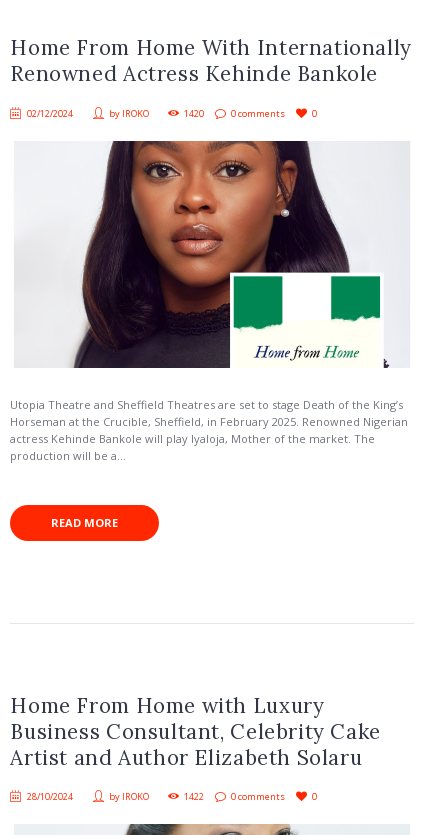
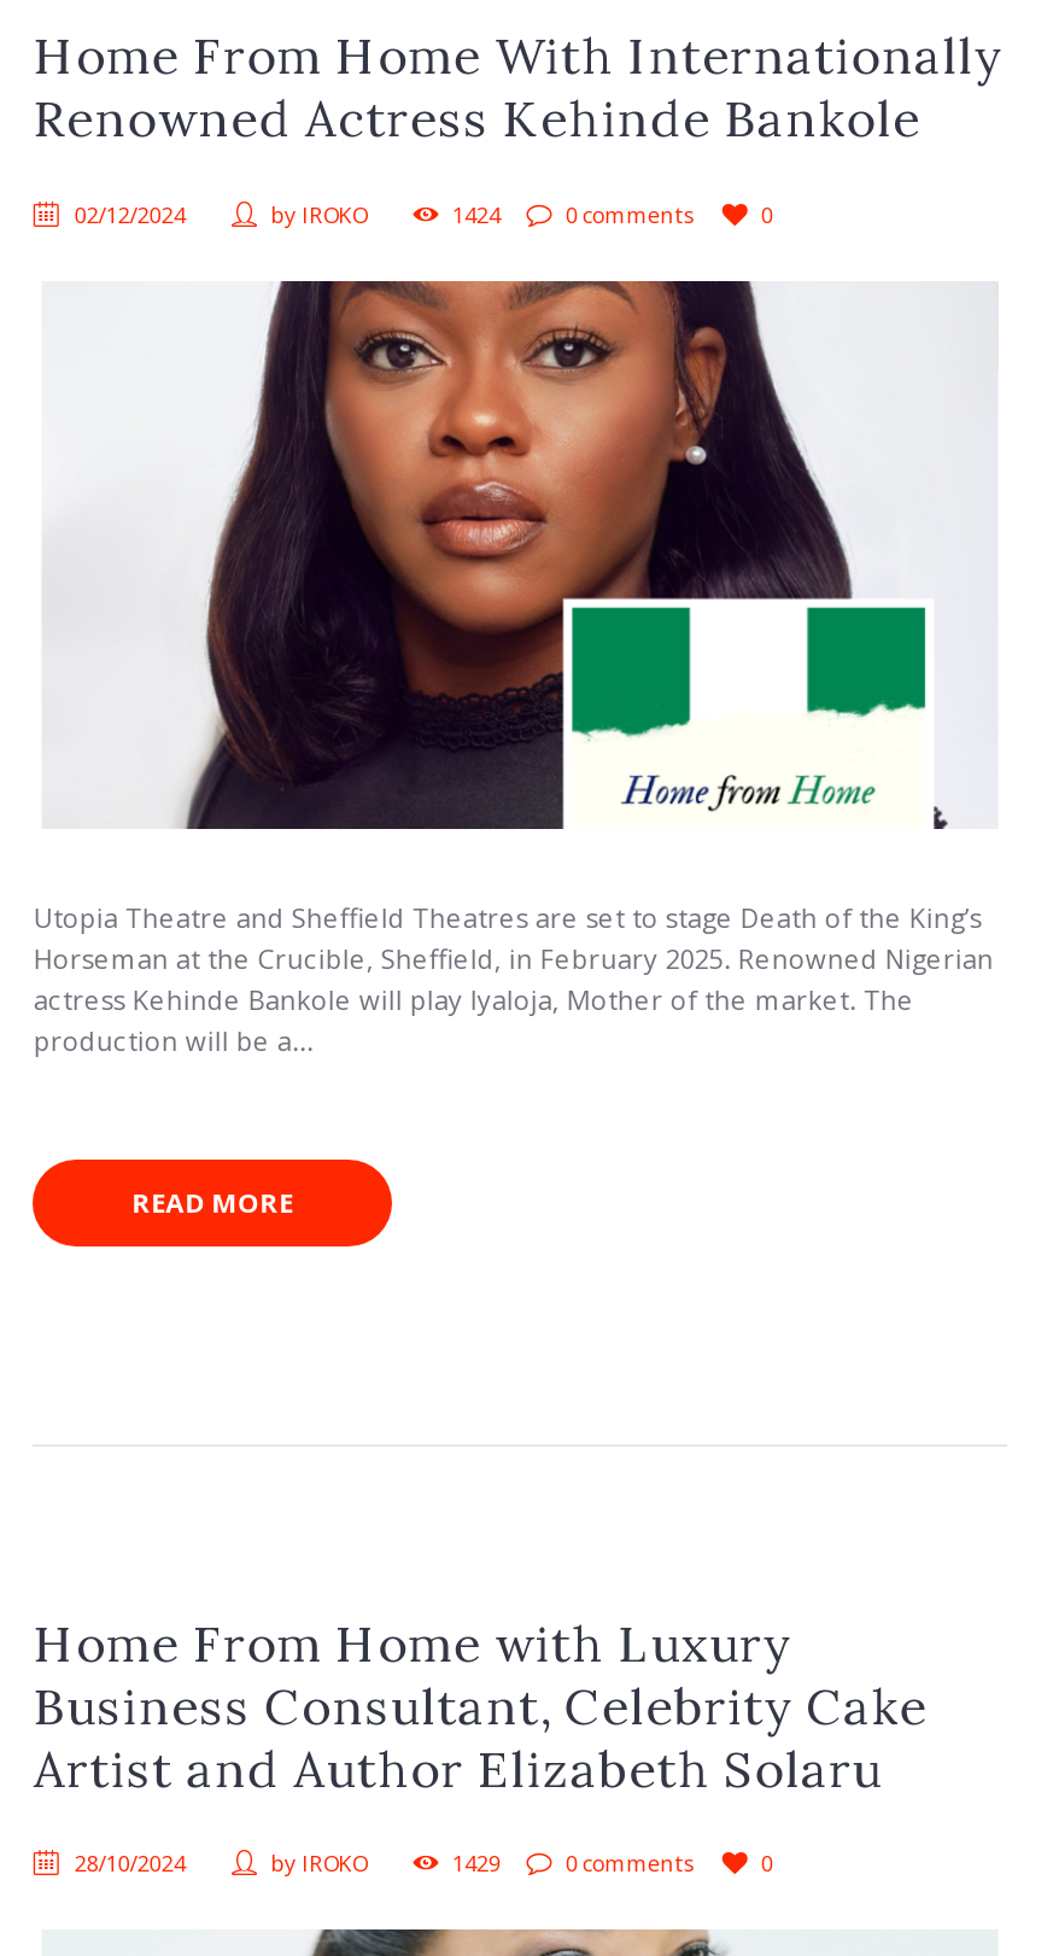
[184,107,204,120] 1420 -> [452,199,500,230] 1424
[184,790,204,803] 1422 -> [452,1848,500,1879] 1429

